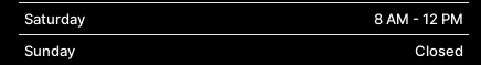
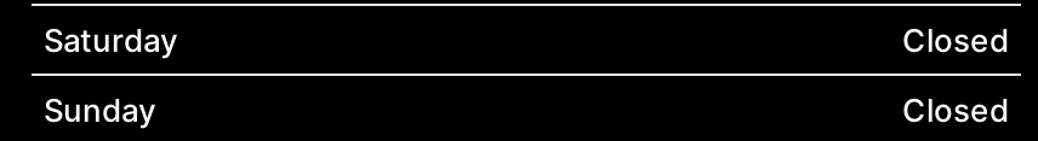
[374,10,463,28] 8 AM - 12 PM -> [902,21,1009,60] Closed

